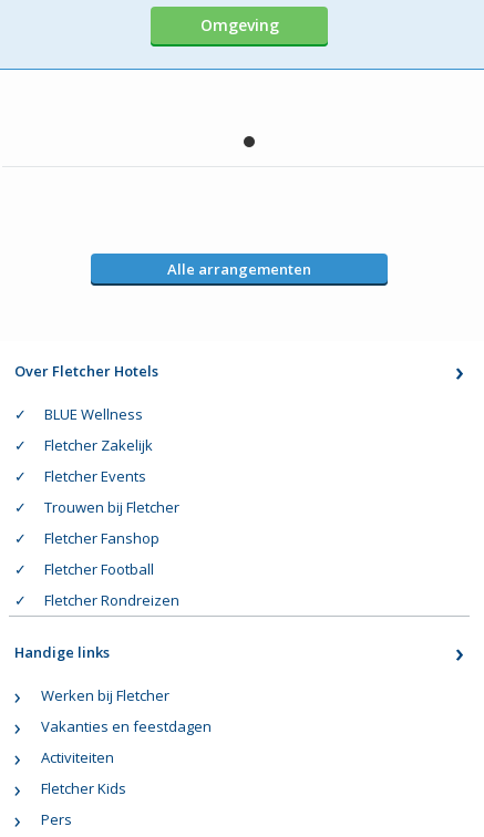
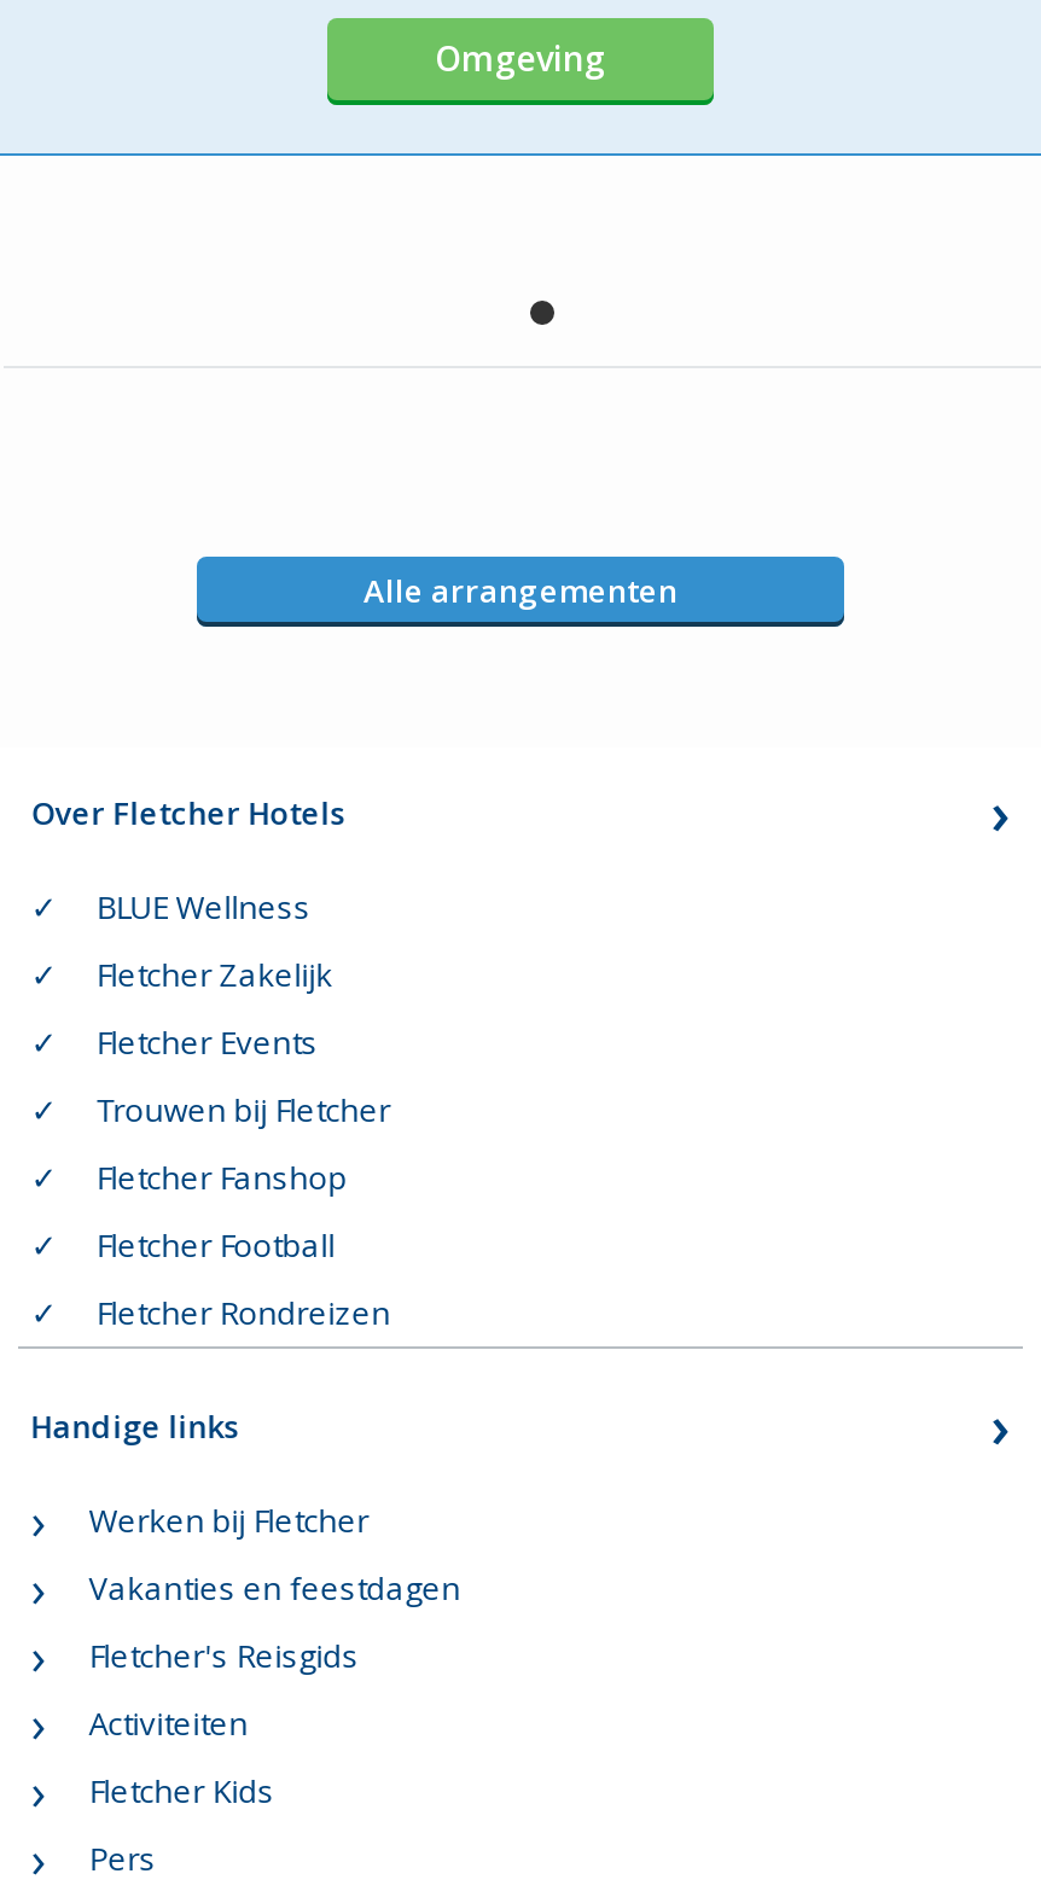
none -> [89,1633,359,1676] Fletcher's Reisgids

